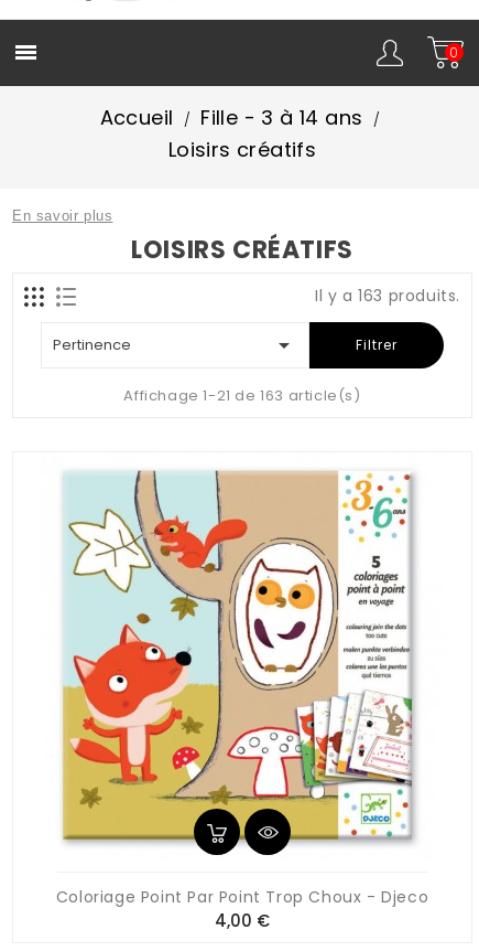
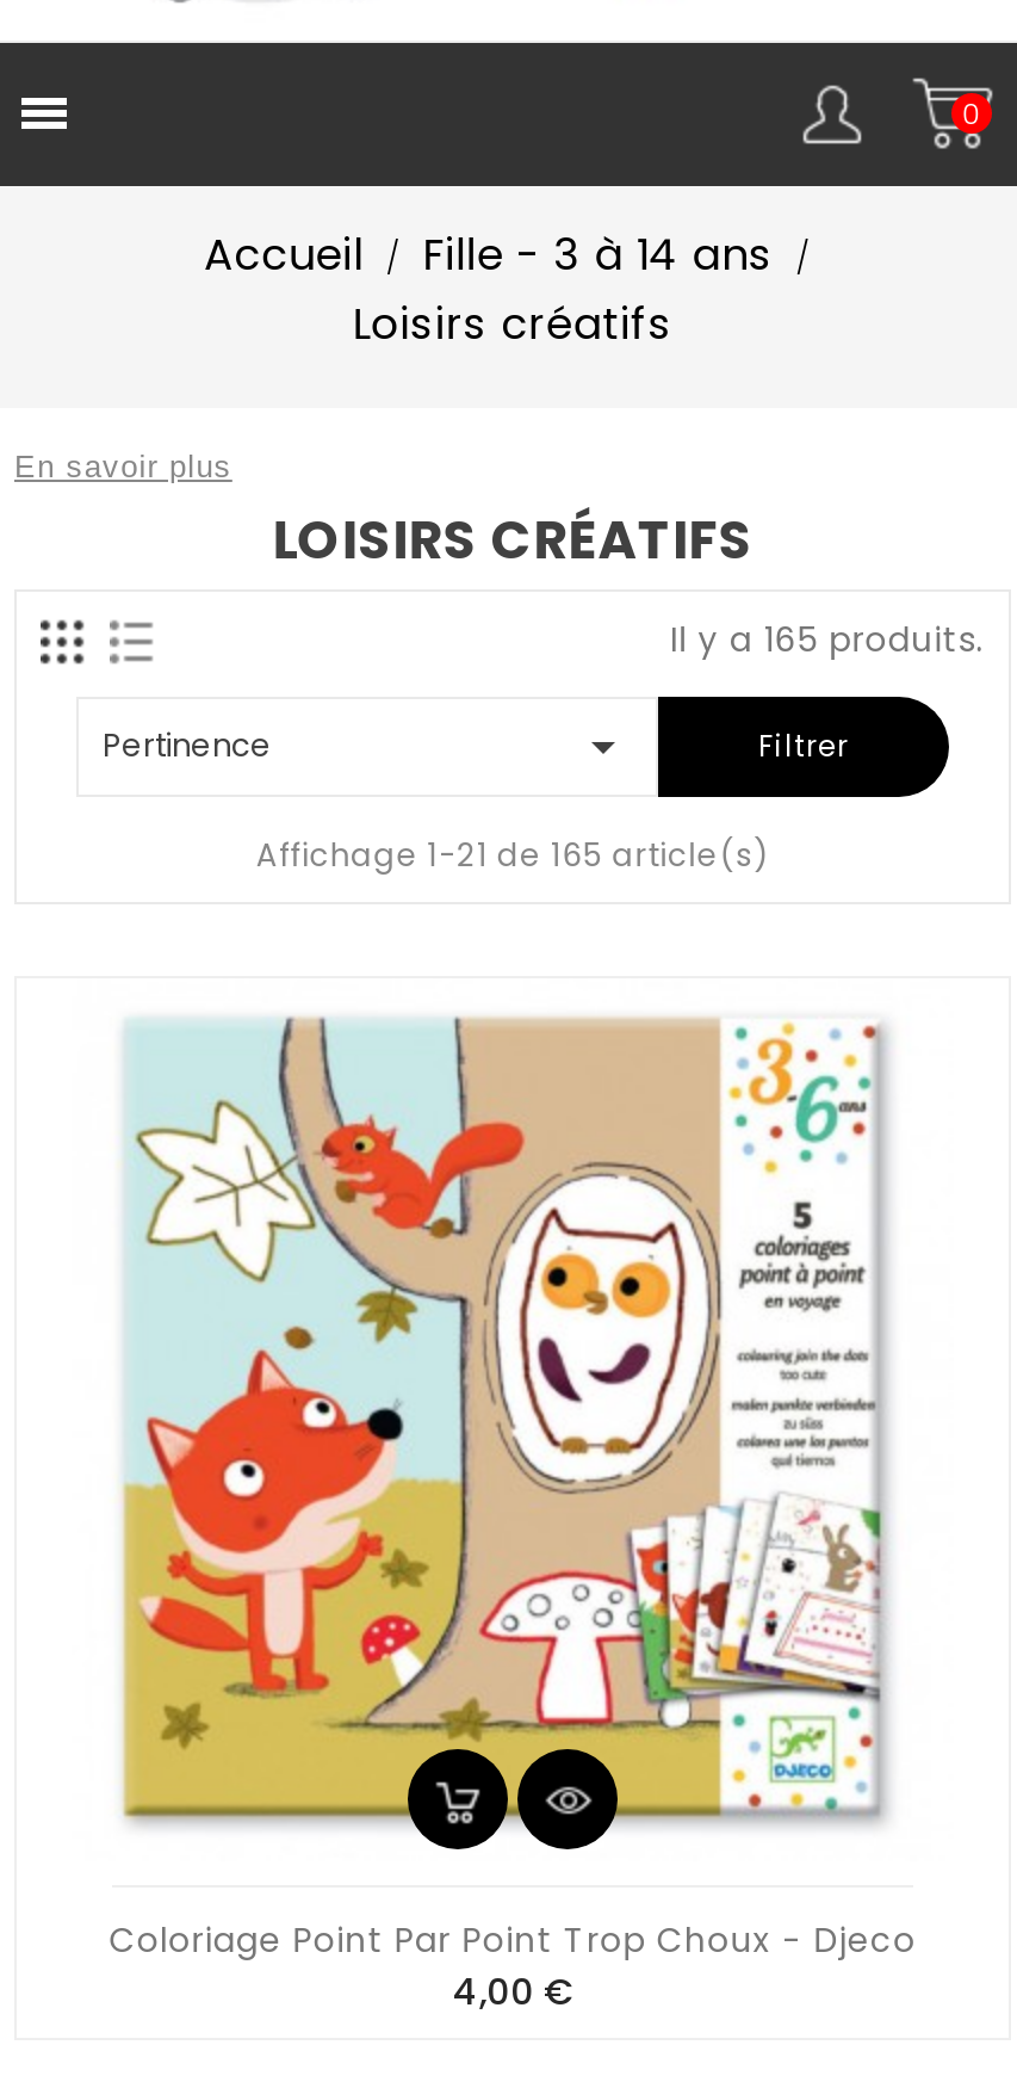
[315,285,460,307] Il y a 163 produits. -> [670,616,985,663] Il y a 165 produits.
[124,385,361,406] Affichage 1-21 de 163 article(s) -> [256,833,769,878] Affichage 1-21 de 165 article(s)

